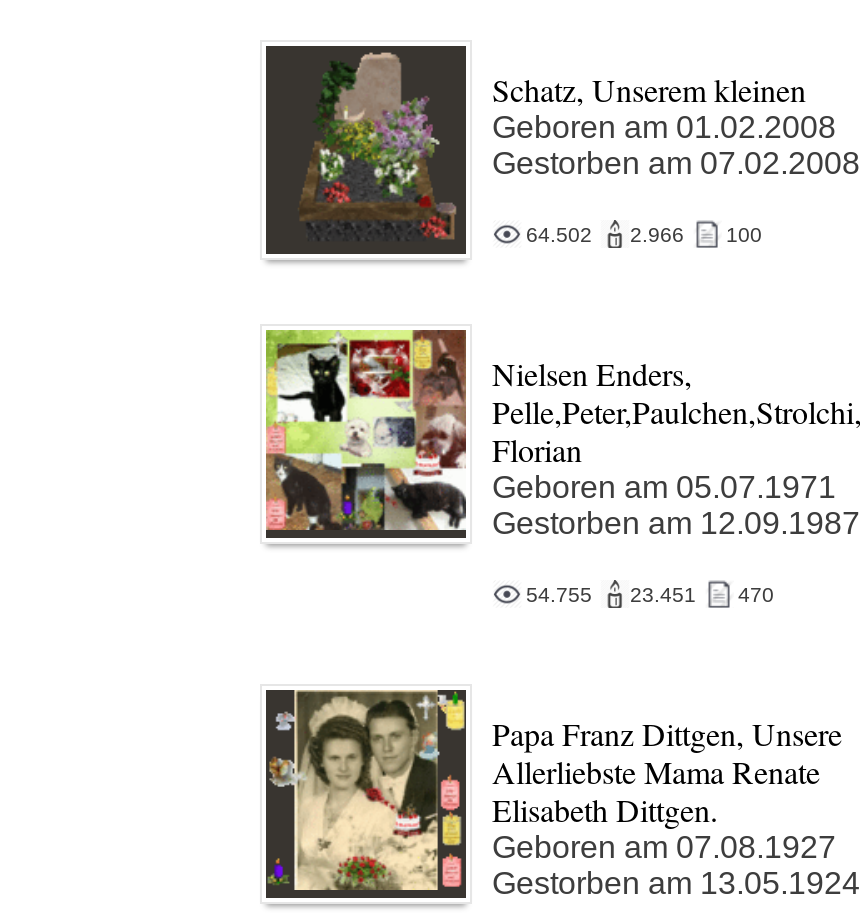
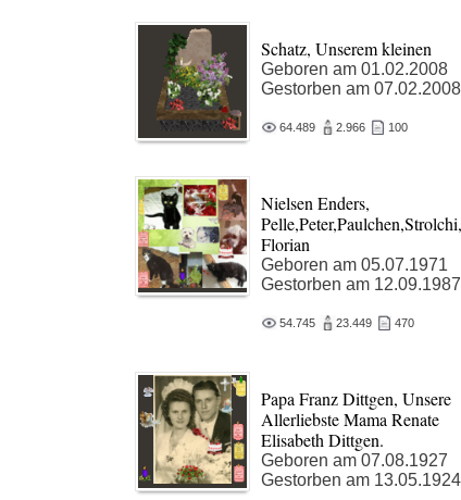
[526,222,762,246] 64.502 2.966 100 -> [279,121,408,134] 64.489 2.966 100
[526,582,592,606] 54.755 -> [279,316,315,329] 54.745
[630,582,696,606] 23.451 -> [336,316,372,329] 23.449

